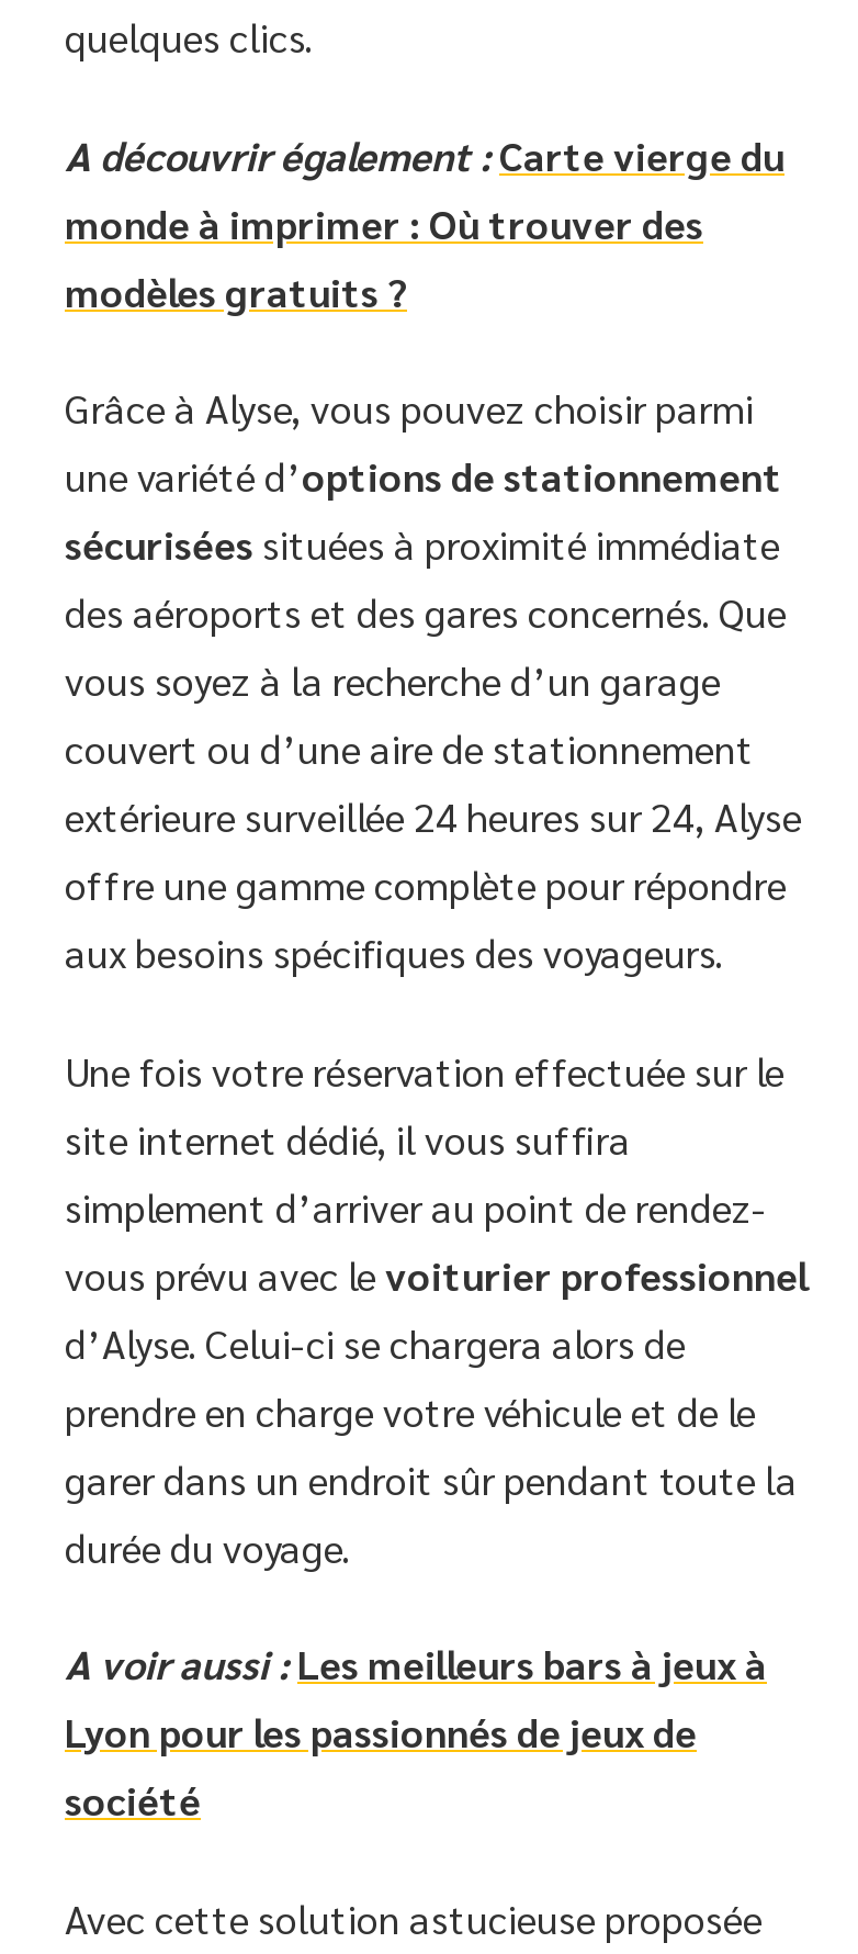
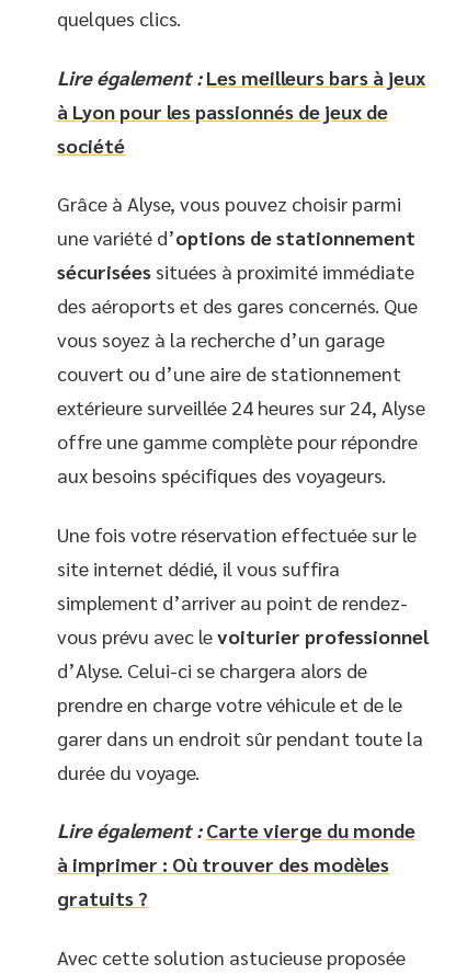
[65,128,784,315] A découvrir également : Carte vierge du | monde à imprimer : Où trouver des | modèles gratuits ? -> [57,64,425,157] Lire également : Les meilleurs bars à jeux | à Lyon pour les passionnés de jeux de | société
[65,1638,767,1824] A voir aussi : Les meilleurs bars à jeux à | Lyon pour les passionnés de jeux de | société -> [57,817,415,910] Lire également : Carte vierge du monde | à imprimer : Où trouver des modèles | gratuits ?

